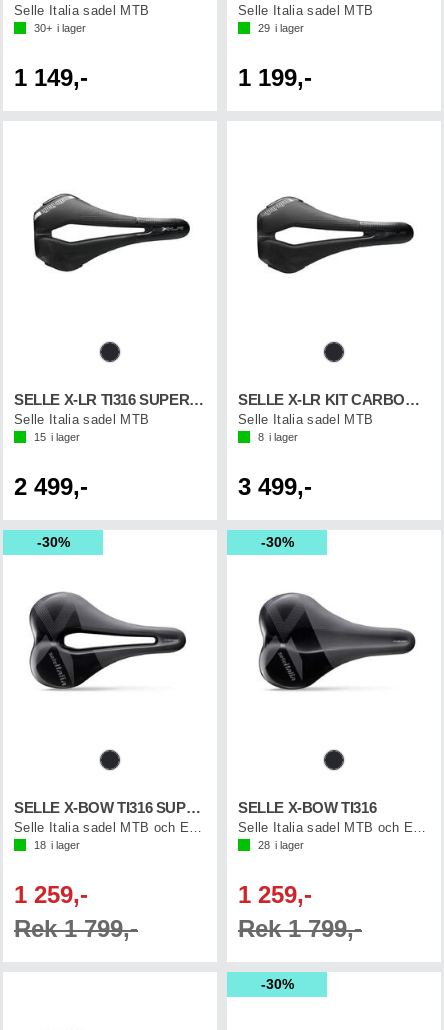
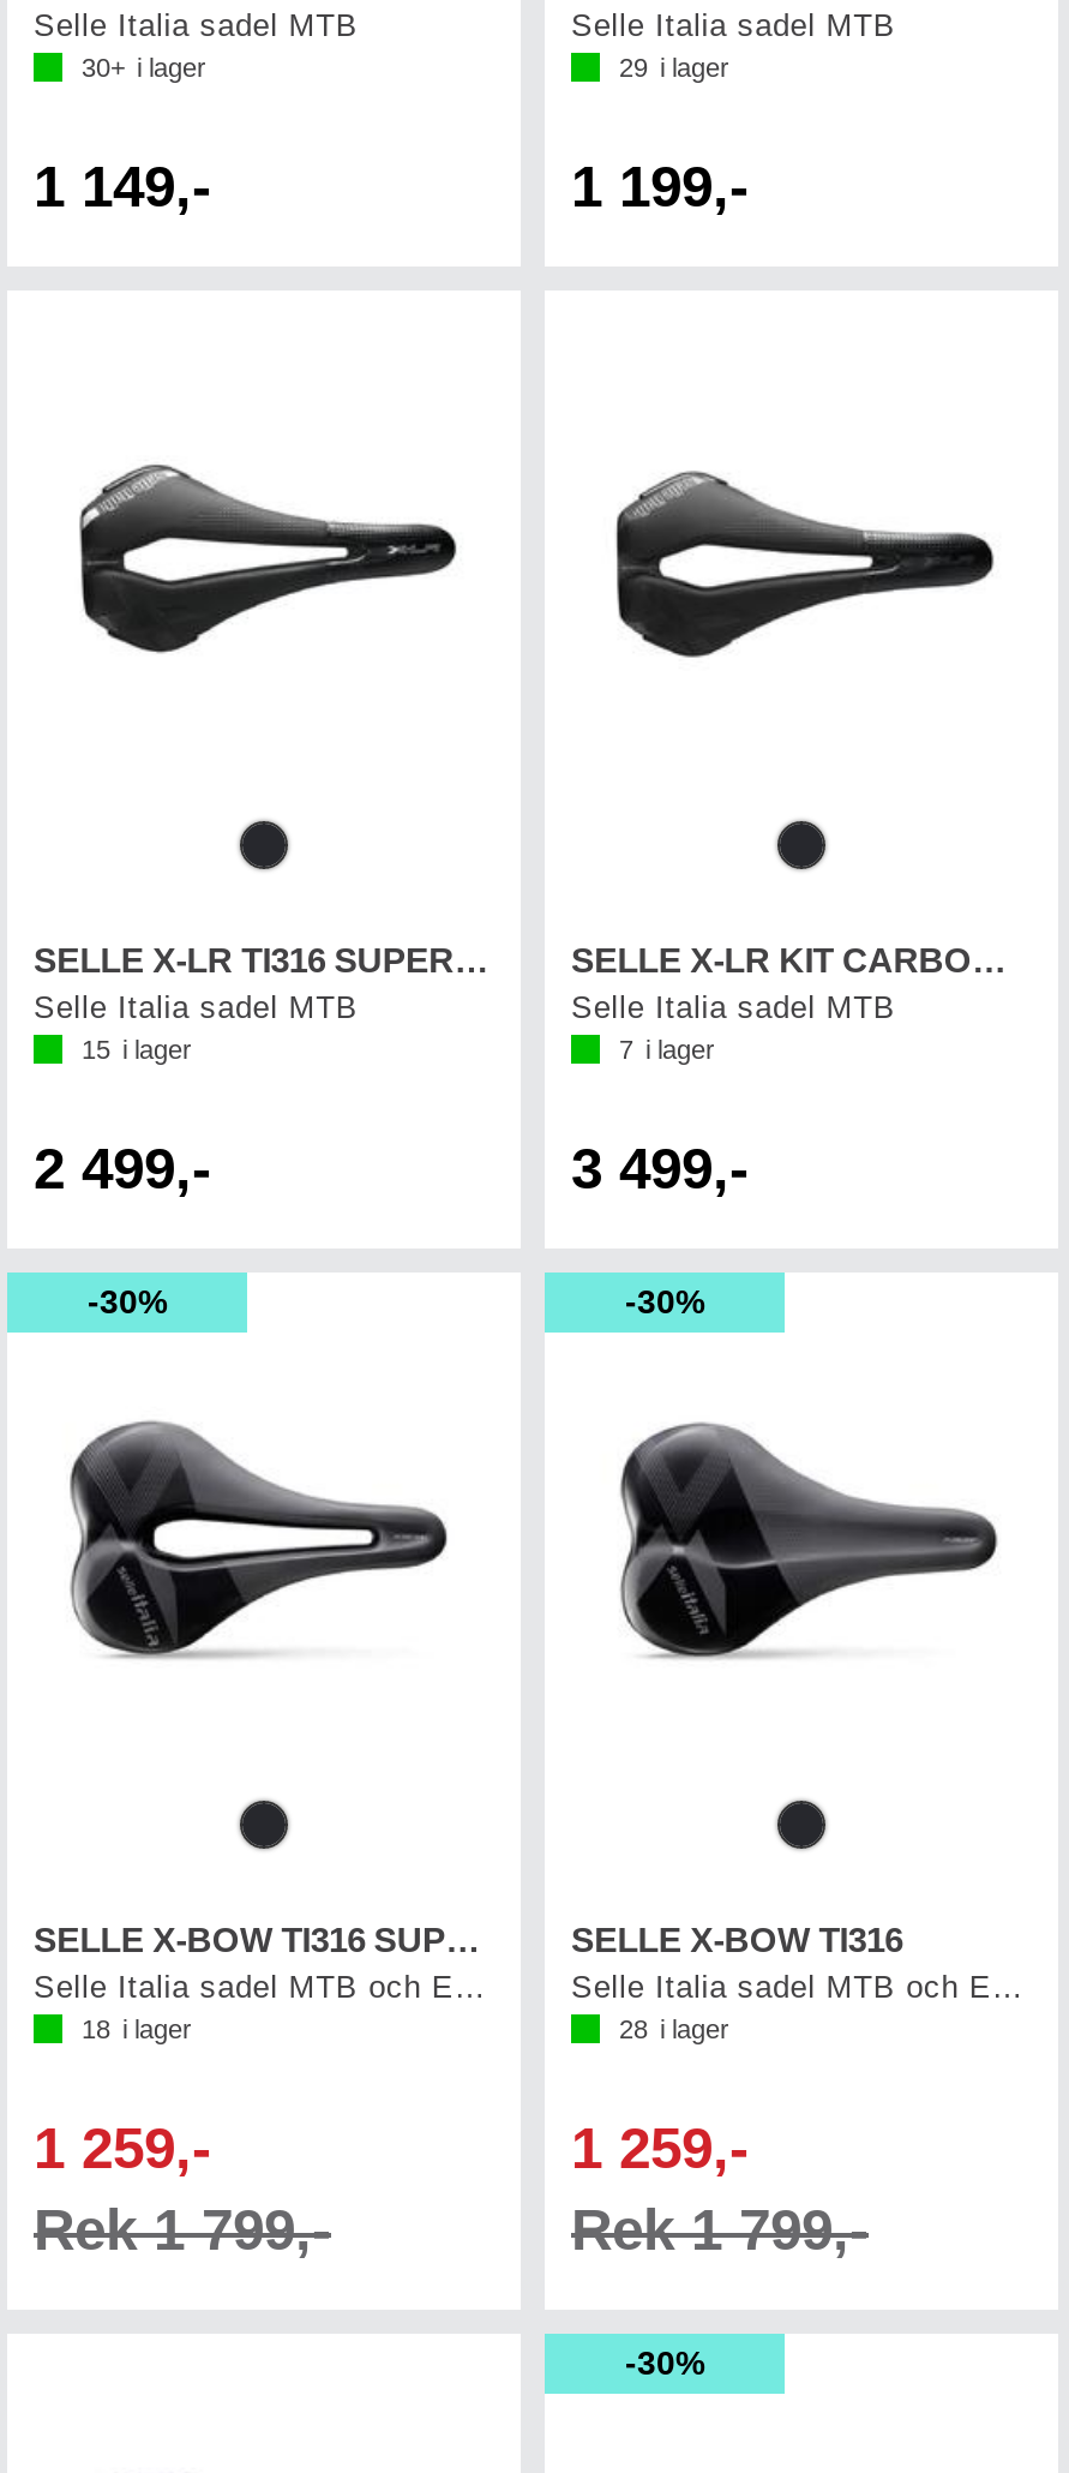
[258,431,298,443] 8 i lager -> [619,1034,715,1063] 7 i lager

